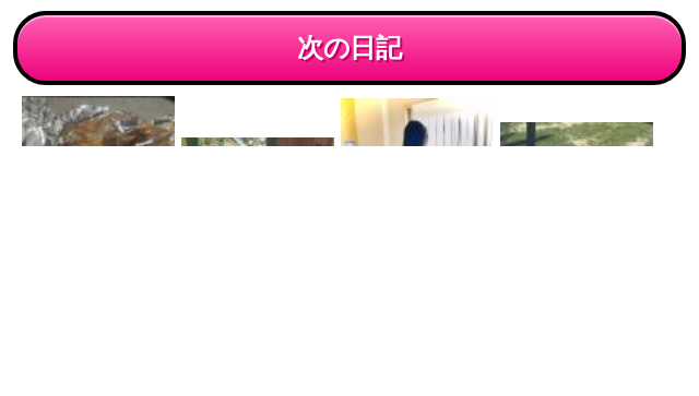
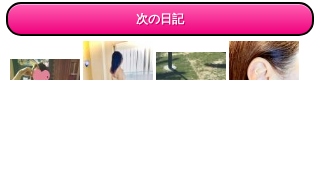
[20,80,655,180] [image] -> [9,33,300,81] [image]

